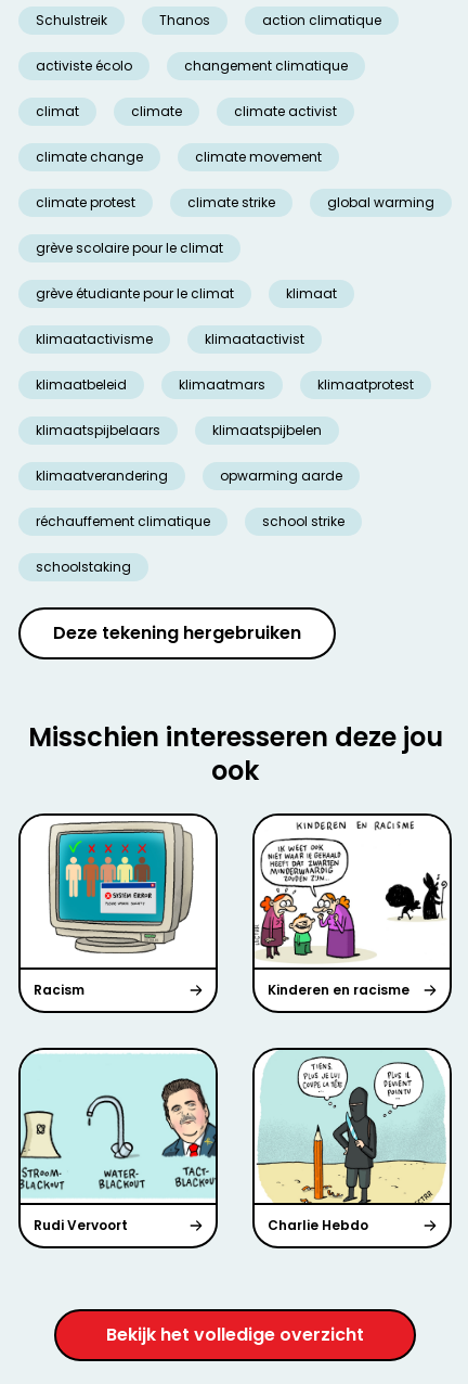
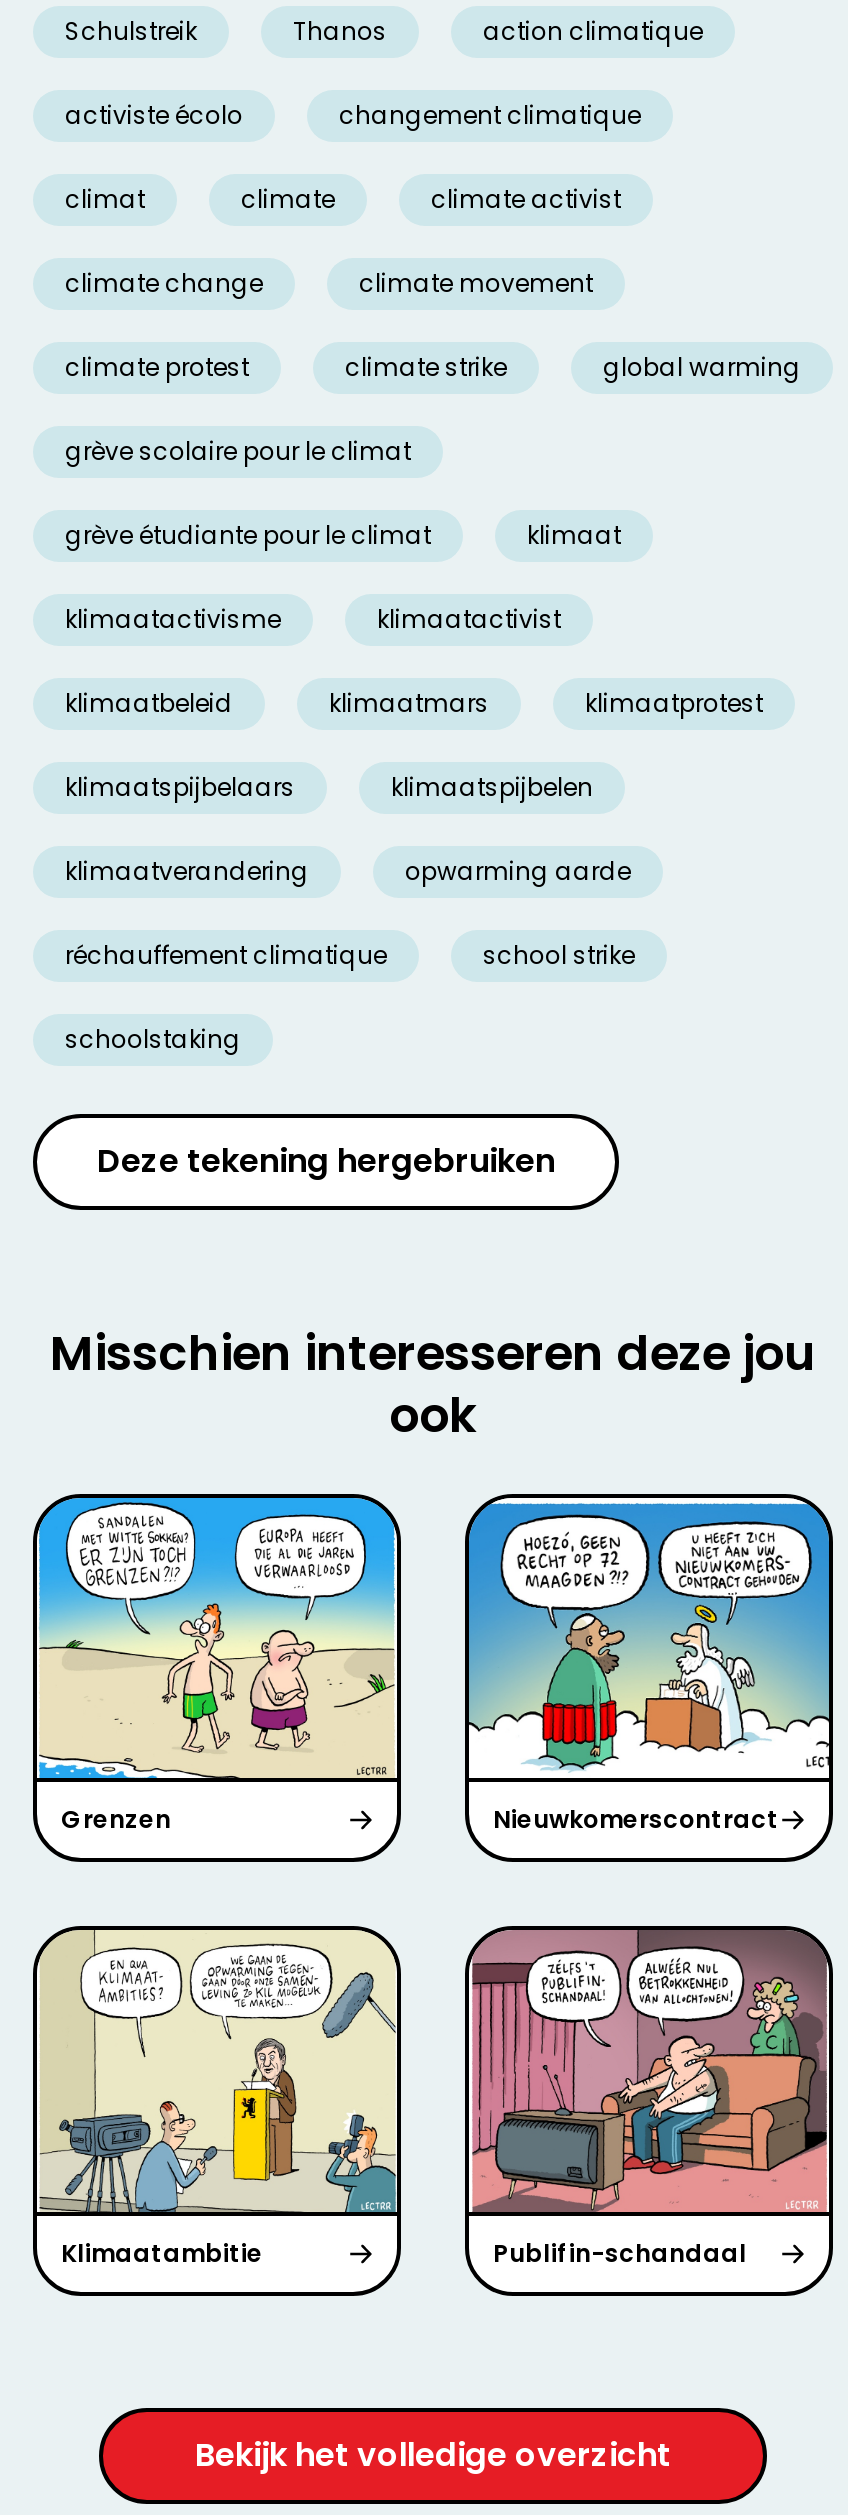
[21,816,409,999] [image] | Racism | Kinderen en racisme -> [37,1496,779,1837] [image] | Grenzen | Nieuwkomerscontract
[255,818,450,963] [image] -> [467,1502,831,1772] [image]
[19,1050,368,1234] [image] | Rudi Vervoort | Charlie Hebdo -> [37,1928,747,2270] [image] | Klimaatambitie | Publifin-schandaal
[256,1050,450,1204] [image] -> [469,1928,829,2214] [image]

